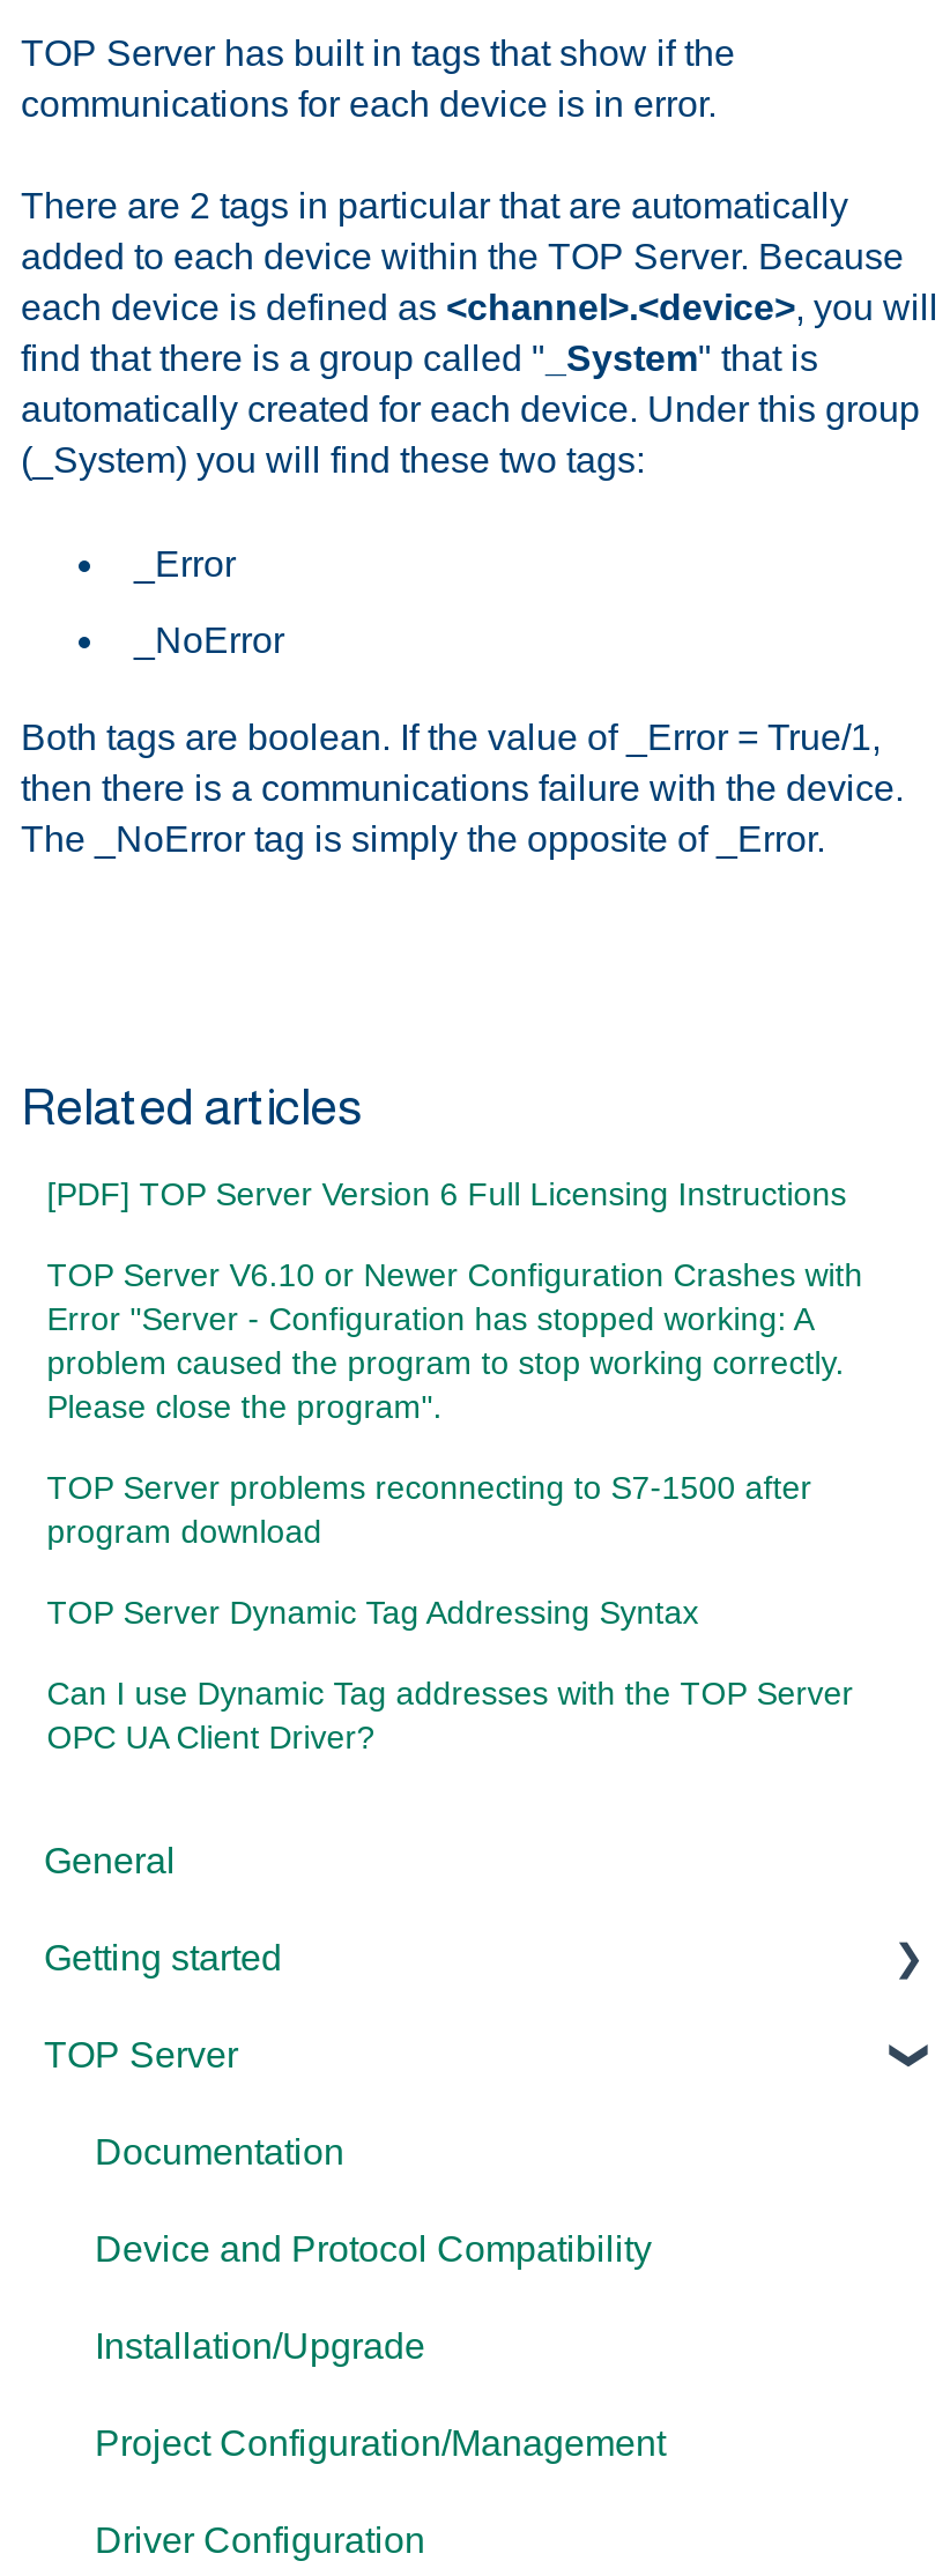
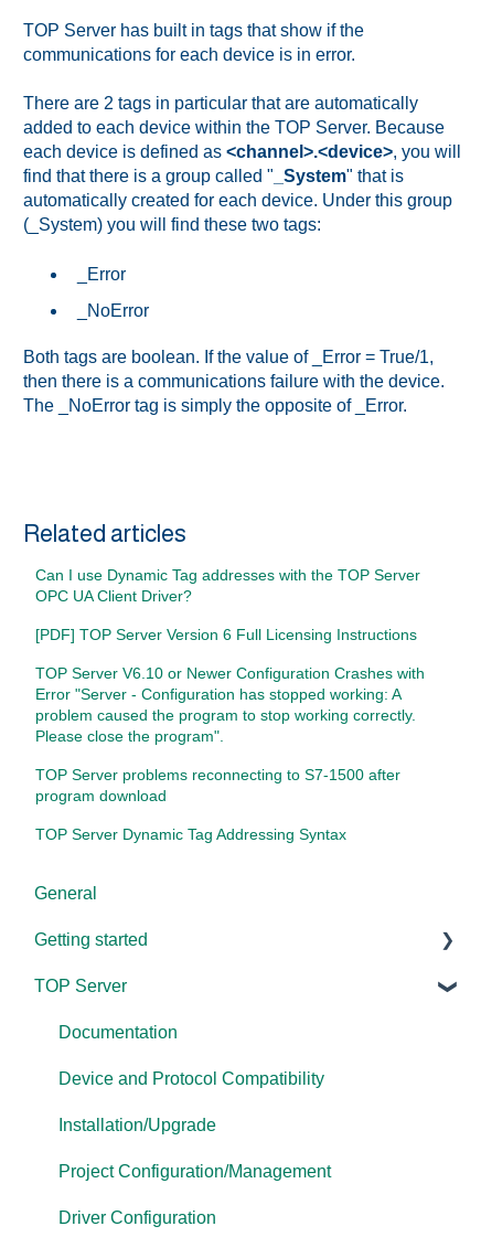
moved [47,1176,863,1632] -> [36,626,425,843]: [PDF] TOP Server Version 6 Full Licensing Instructions | TOP Server V6.10 or Newer Configuration Crashes with | Error "Server - Configuration has stopped working: A | problem caused the program to stop working correctly. | Please close the program". | TOP Server problems reconnecting to S7-1500 after | program download | TOP Server Dynamic Tag Addressing Syntax
moved [47,1675,853,1756] -> [36,567,421,605]: Can I use Dynamic Tag addresses with the TOP Server | OPC UA Client Driver?

